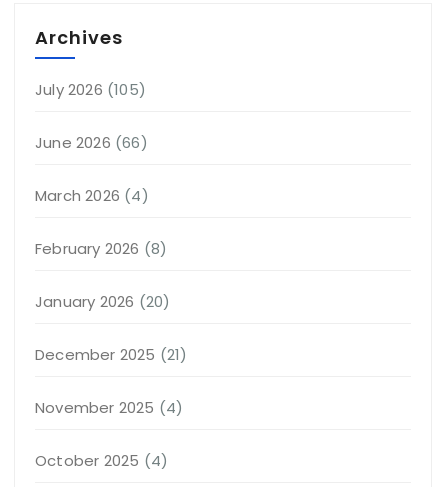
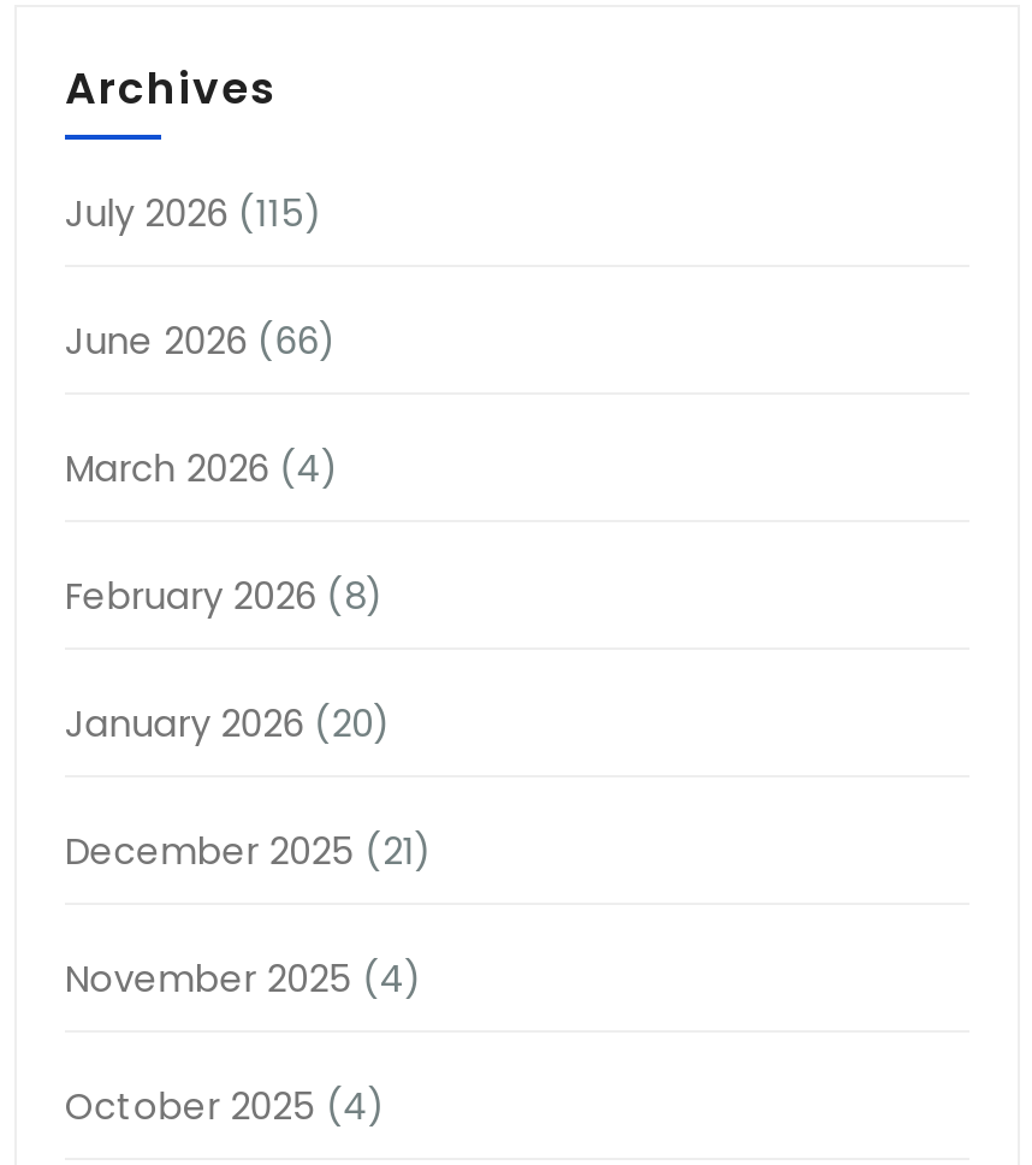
[35,79,146,100] July 2026 (105) -> [65,188,322,238] July 2026 (115)

